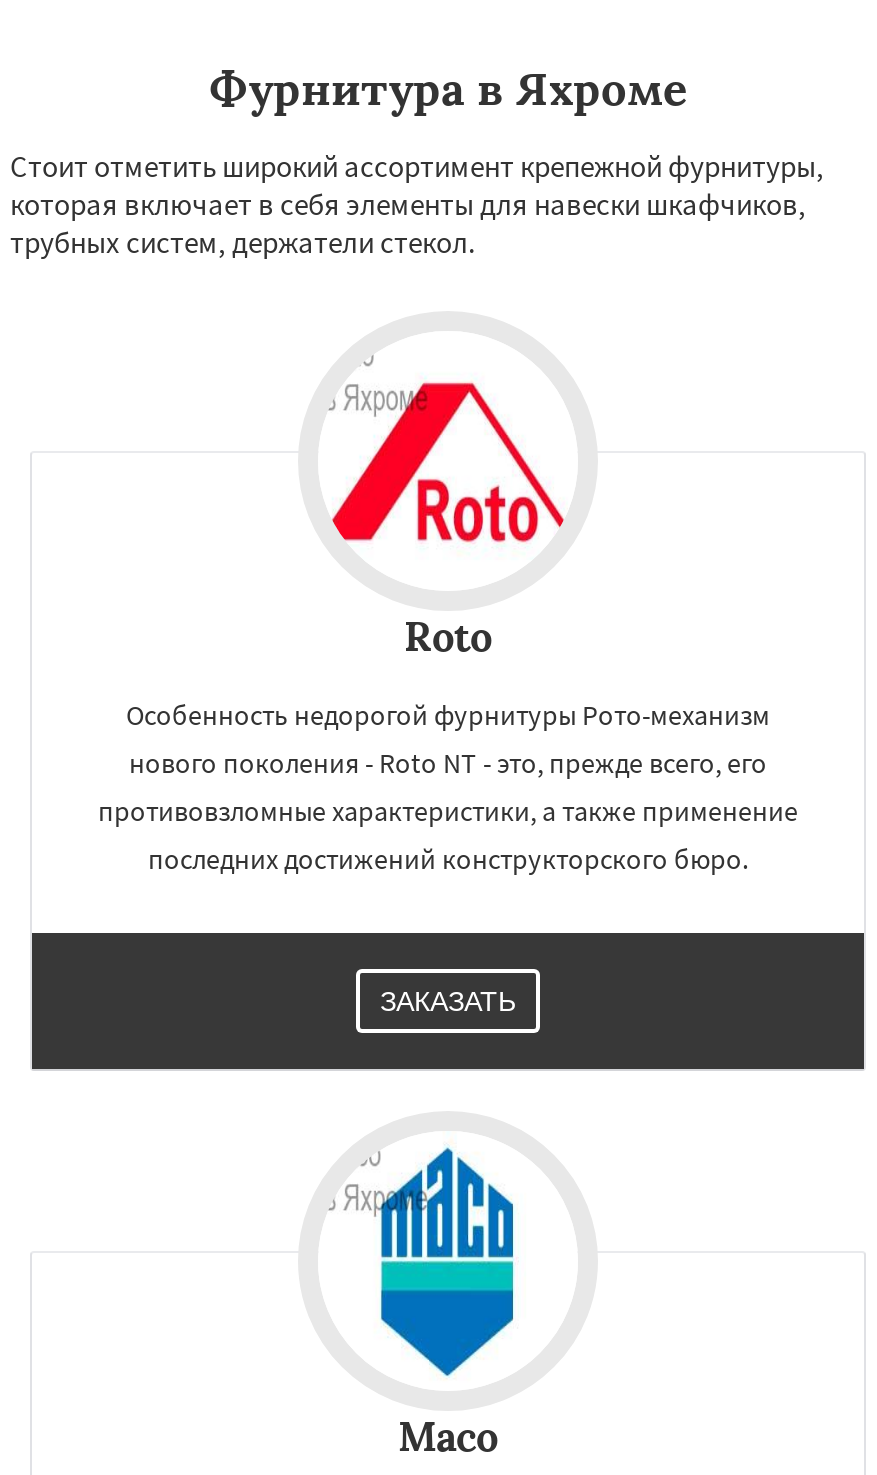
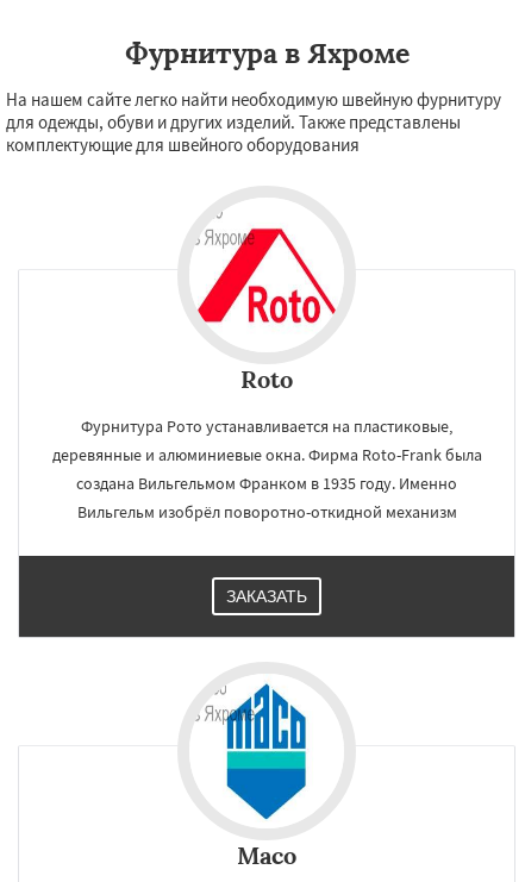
[10,147,824,261] Стоит отметить широкий ассортимент крепежной фурнитуры, | которая включает в себя элементы для навески шкафчиков, | трубных систем, держатели стекол. -> [6,88,501,156] На нашем сайте легко найти необходимую швейную фурнитуру | для одежды, обуви и других изделий. Также представлены | комплектующие для швейного оборудования
[98,697,798,877] Особенность недорогой фурнитуры Рото-механизм | нового поколения - Roto NT - это, прежде всего, его | противовзломные характеристики, а также применение | последних достижений конструкторского бюро. -> [52,416,482,523] Фурнитура Рото устанавливается на пластиковые, | деревянные и алюминиевые окна. Фирма Roto-Frank была | создана Вильгельмом Франком в 1935 году. Именно | Вильгельм изобрёл поворотно-откидной механизм

